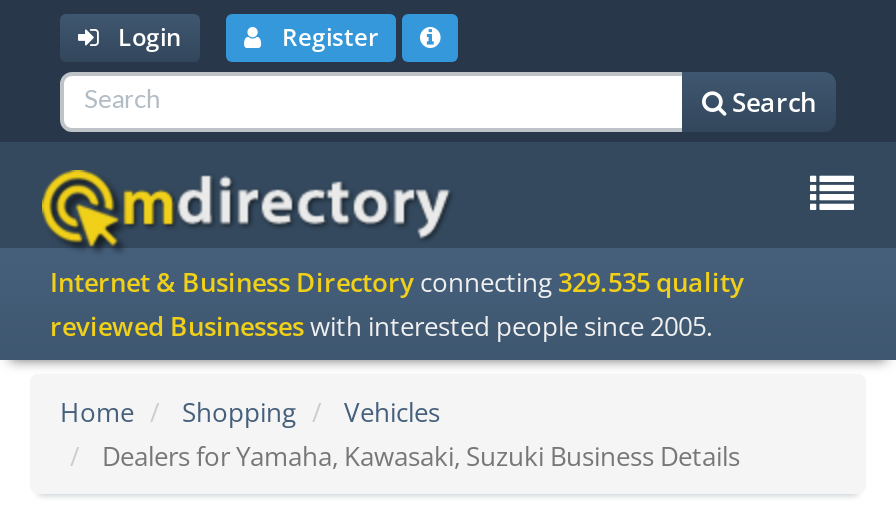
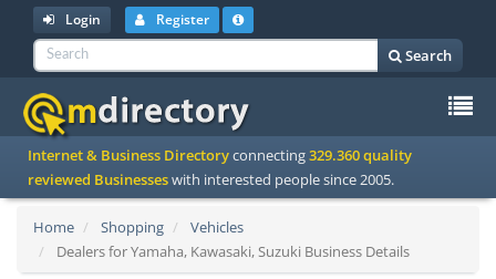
[50,264,744,300] Internet & Business Directory connecting 329.535 quality -> [28,145,412,165] Internet & Business Directory connecting 329.360 quality

